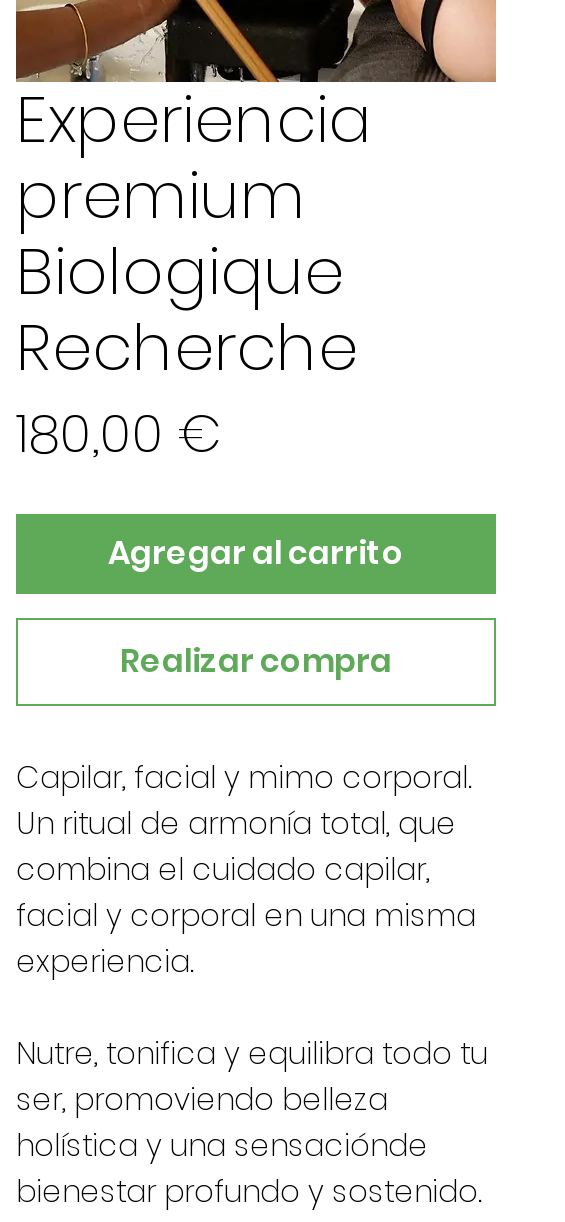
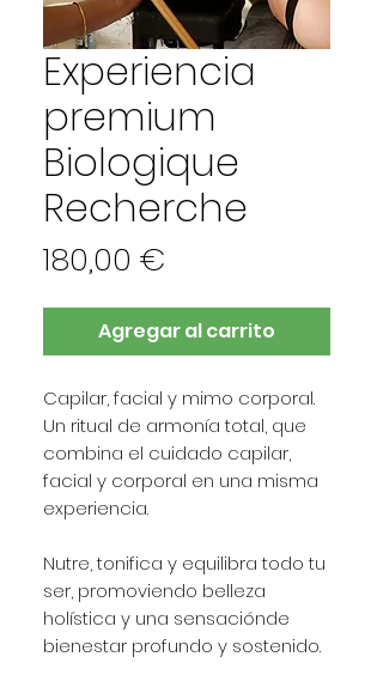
[120,637,392,683] Realizar compra -> none

